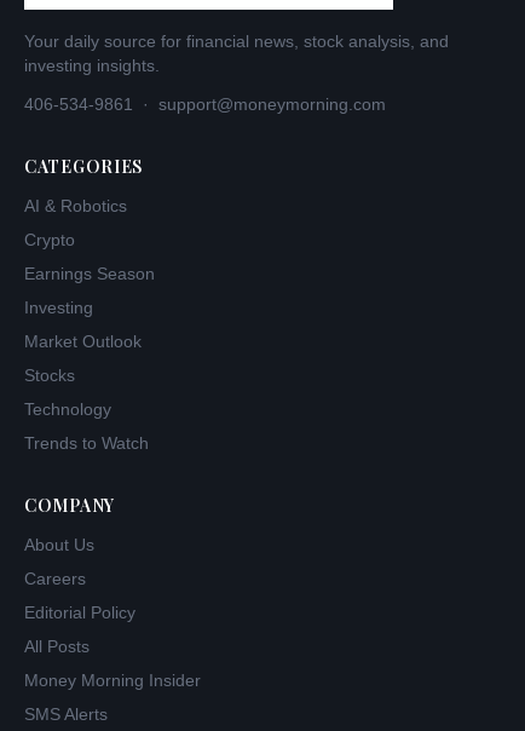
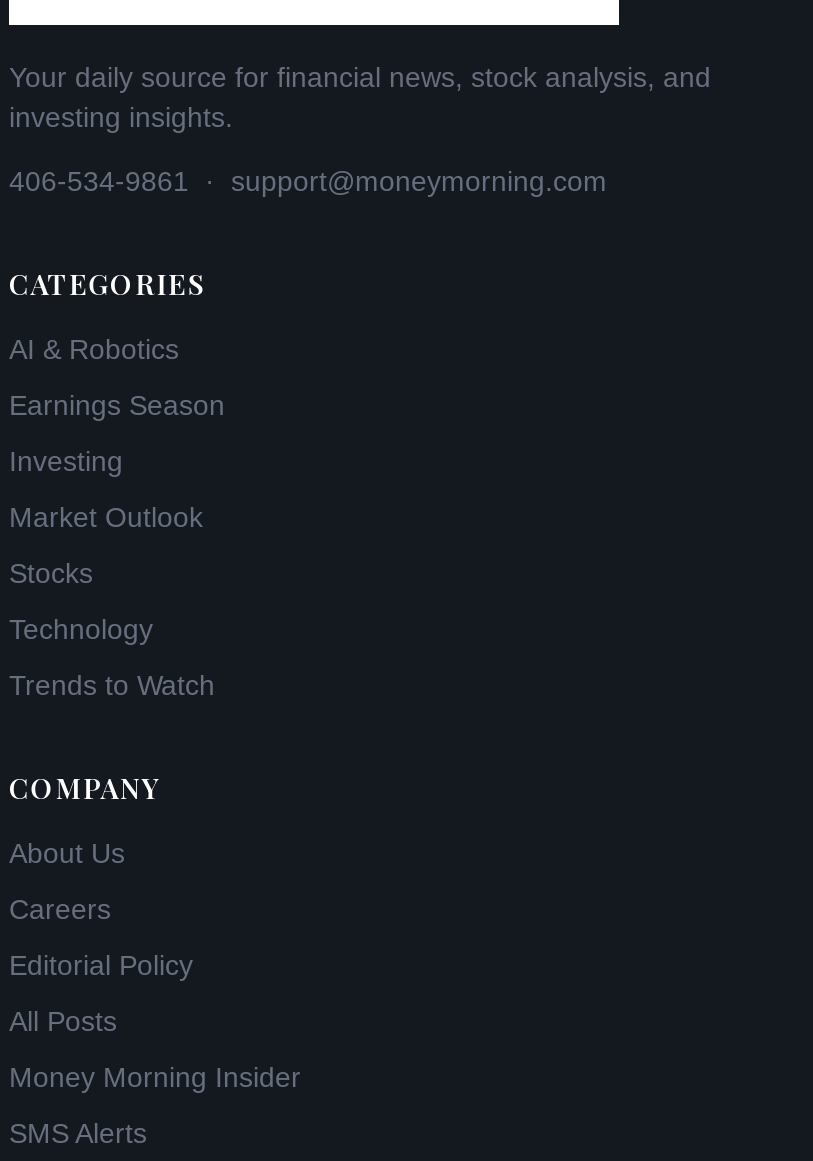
[24,230,75,249] Crypto -> none

